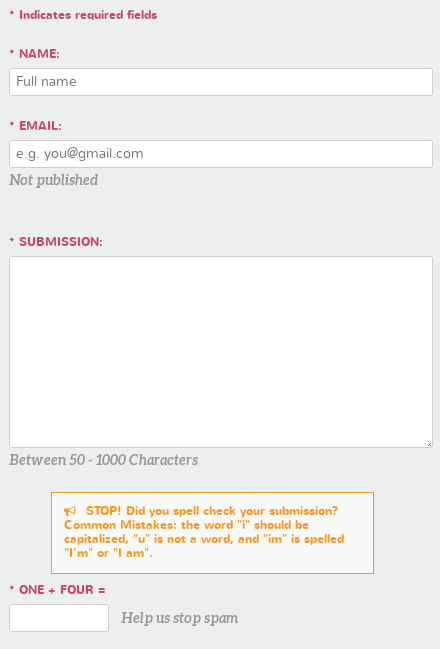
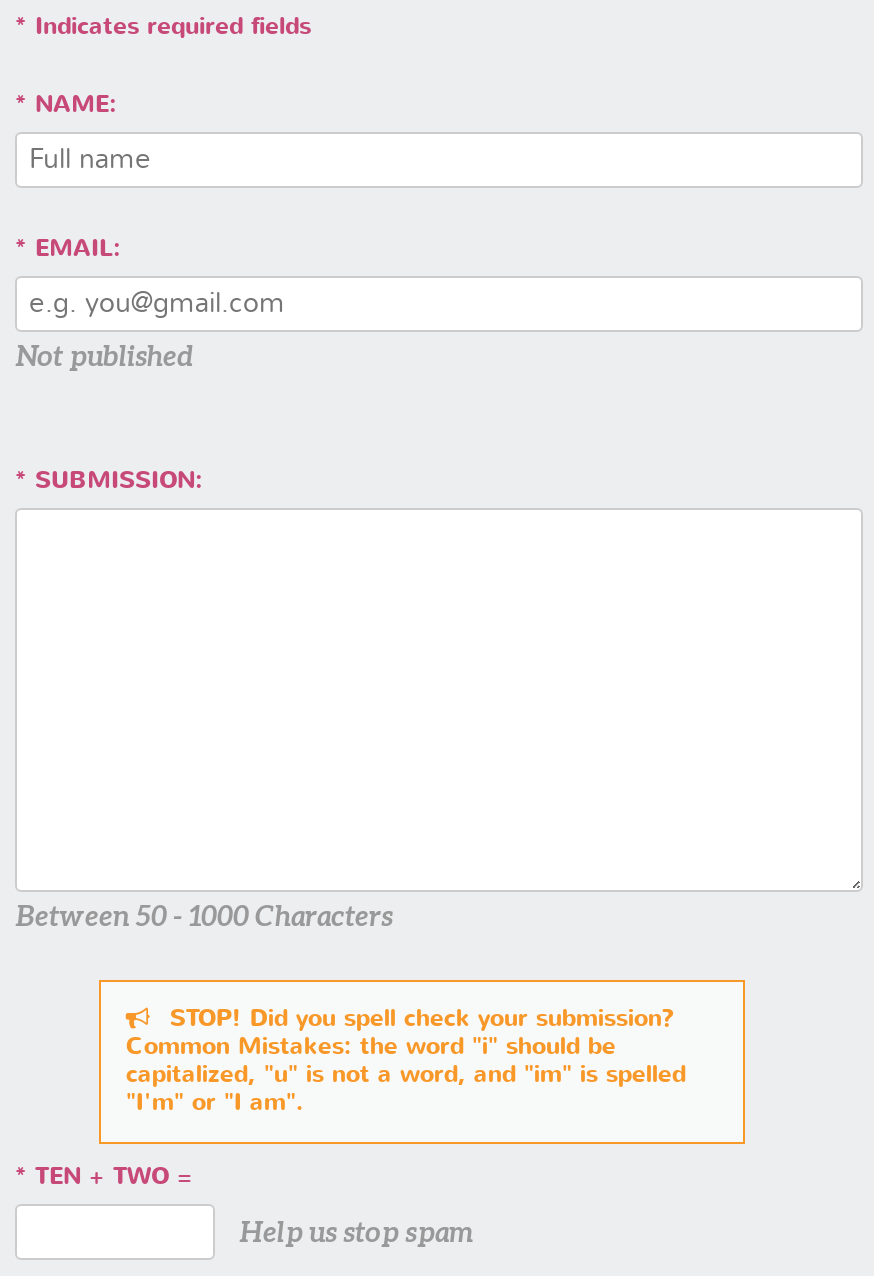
[19,585,106,597] ONE + FOUR = -> [35,1166,193,1190] TEN + TWO =

